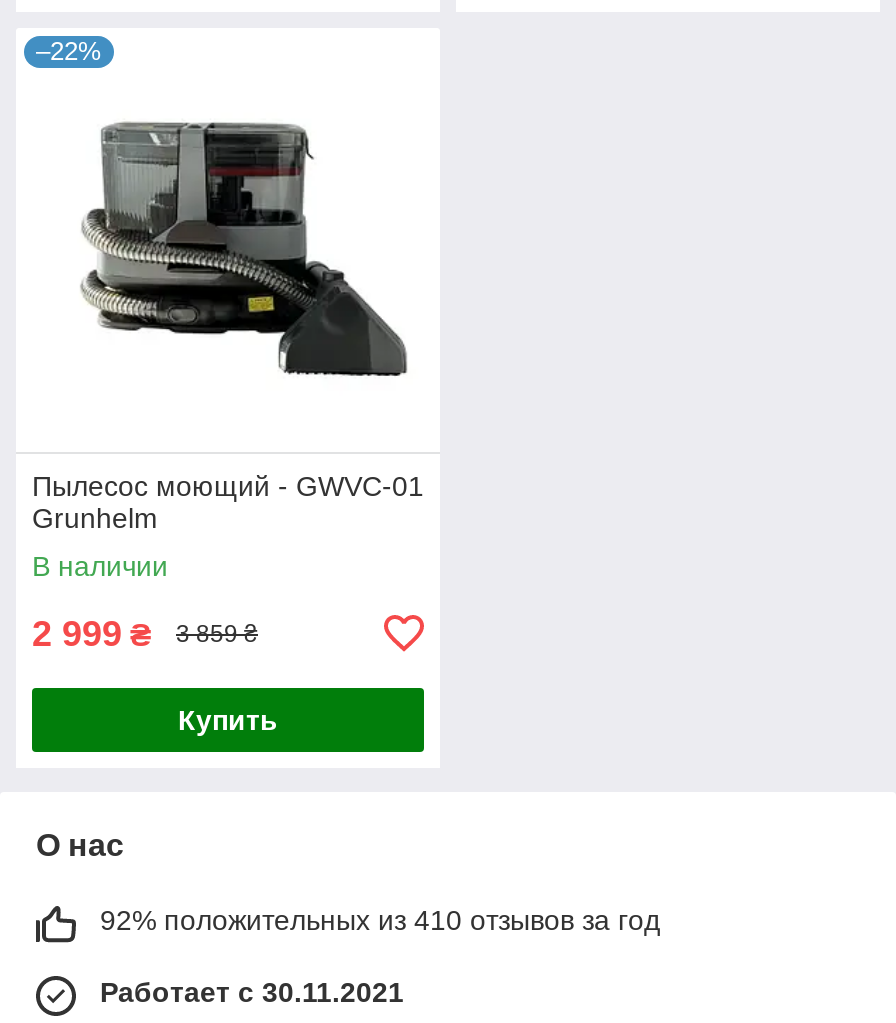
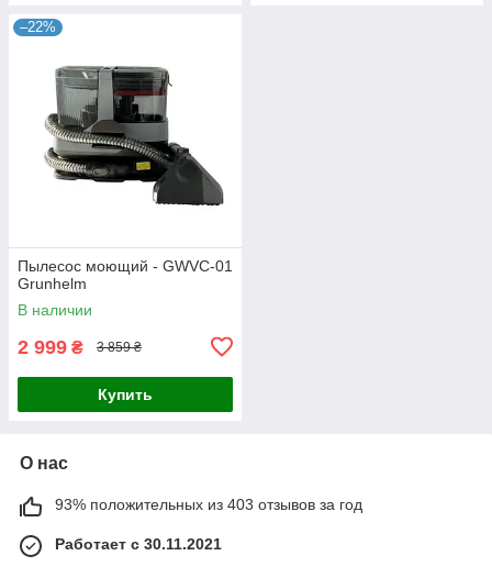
[100,904,660,936] 92% положительных из 410 отзывов за год -> [55,495,362,513] 93% положительных из 403 отзывов за год

